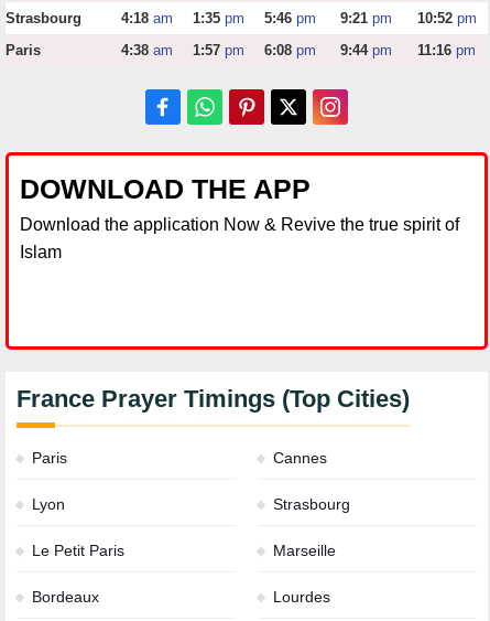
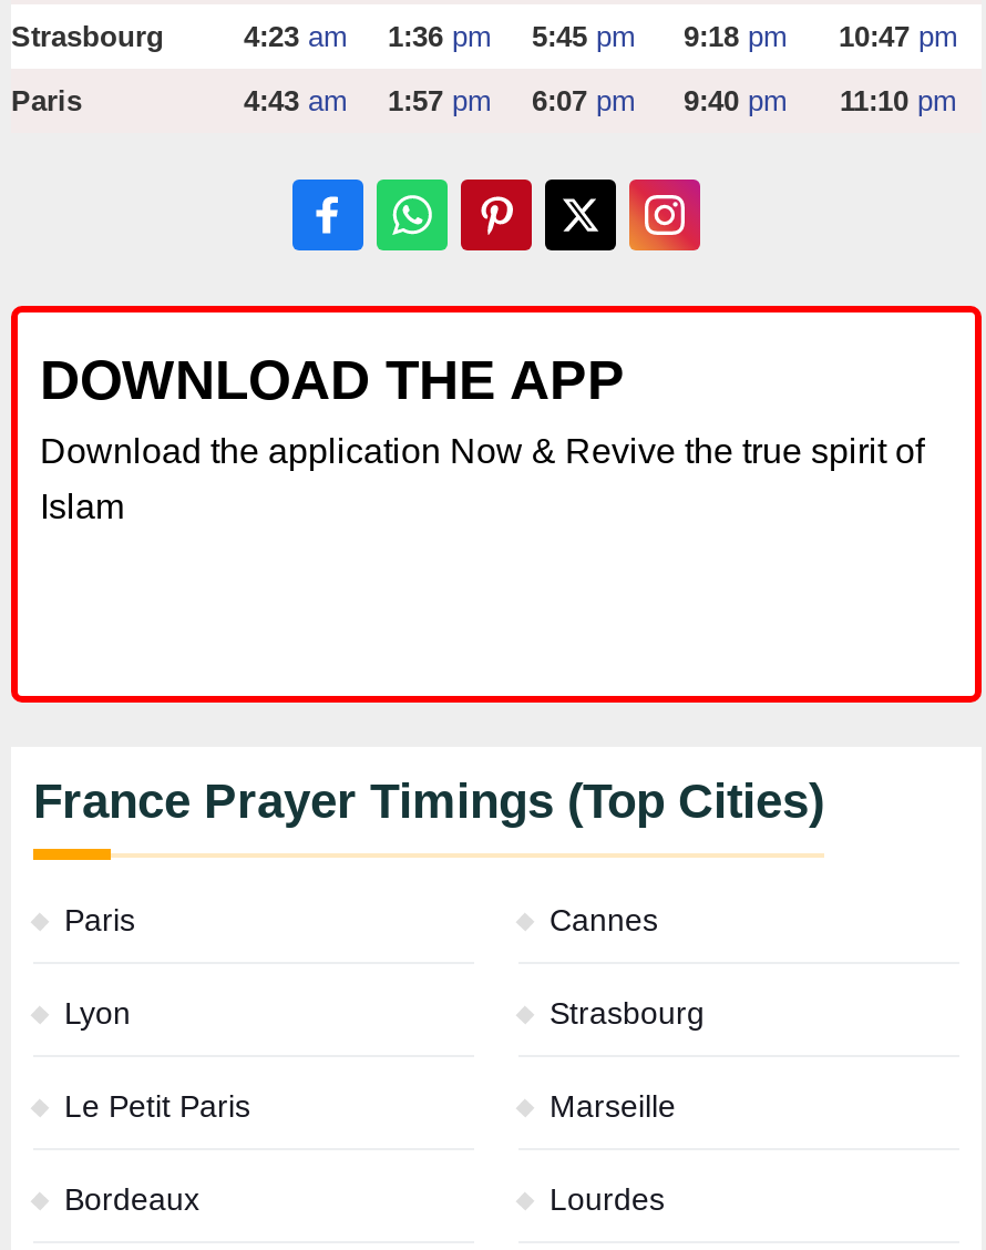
[121,10,173,26] 4:18 am -> [244,20,348,53] 4:23 am
[193,10,244,26] 1:35 pm -> [388,20,492,53] 1:36 pm
[264,10,316,26] 5:46 pm -> [532,20,636,53] 5:45 pm
[340,10,391,26] 9:21 pm -> [684,20,788,53] 9:18 pm
[417,10,476,26] 10:52 pm -> [839,20,958,53] 10:47 pm
[121,42,173,58] 4:38 am -> [244,84,348,117] 4:43 am
[264,42,316,58] 6:08 pm -> [532,84,636,117] 6:07 pm
[340,42,391,58] 9:44 pm -> [684,84,788,117] 9:40 pm
[417,42,476,58] 11:16 pm -> [840,84,957,117] 11:10 pm

